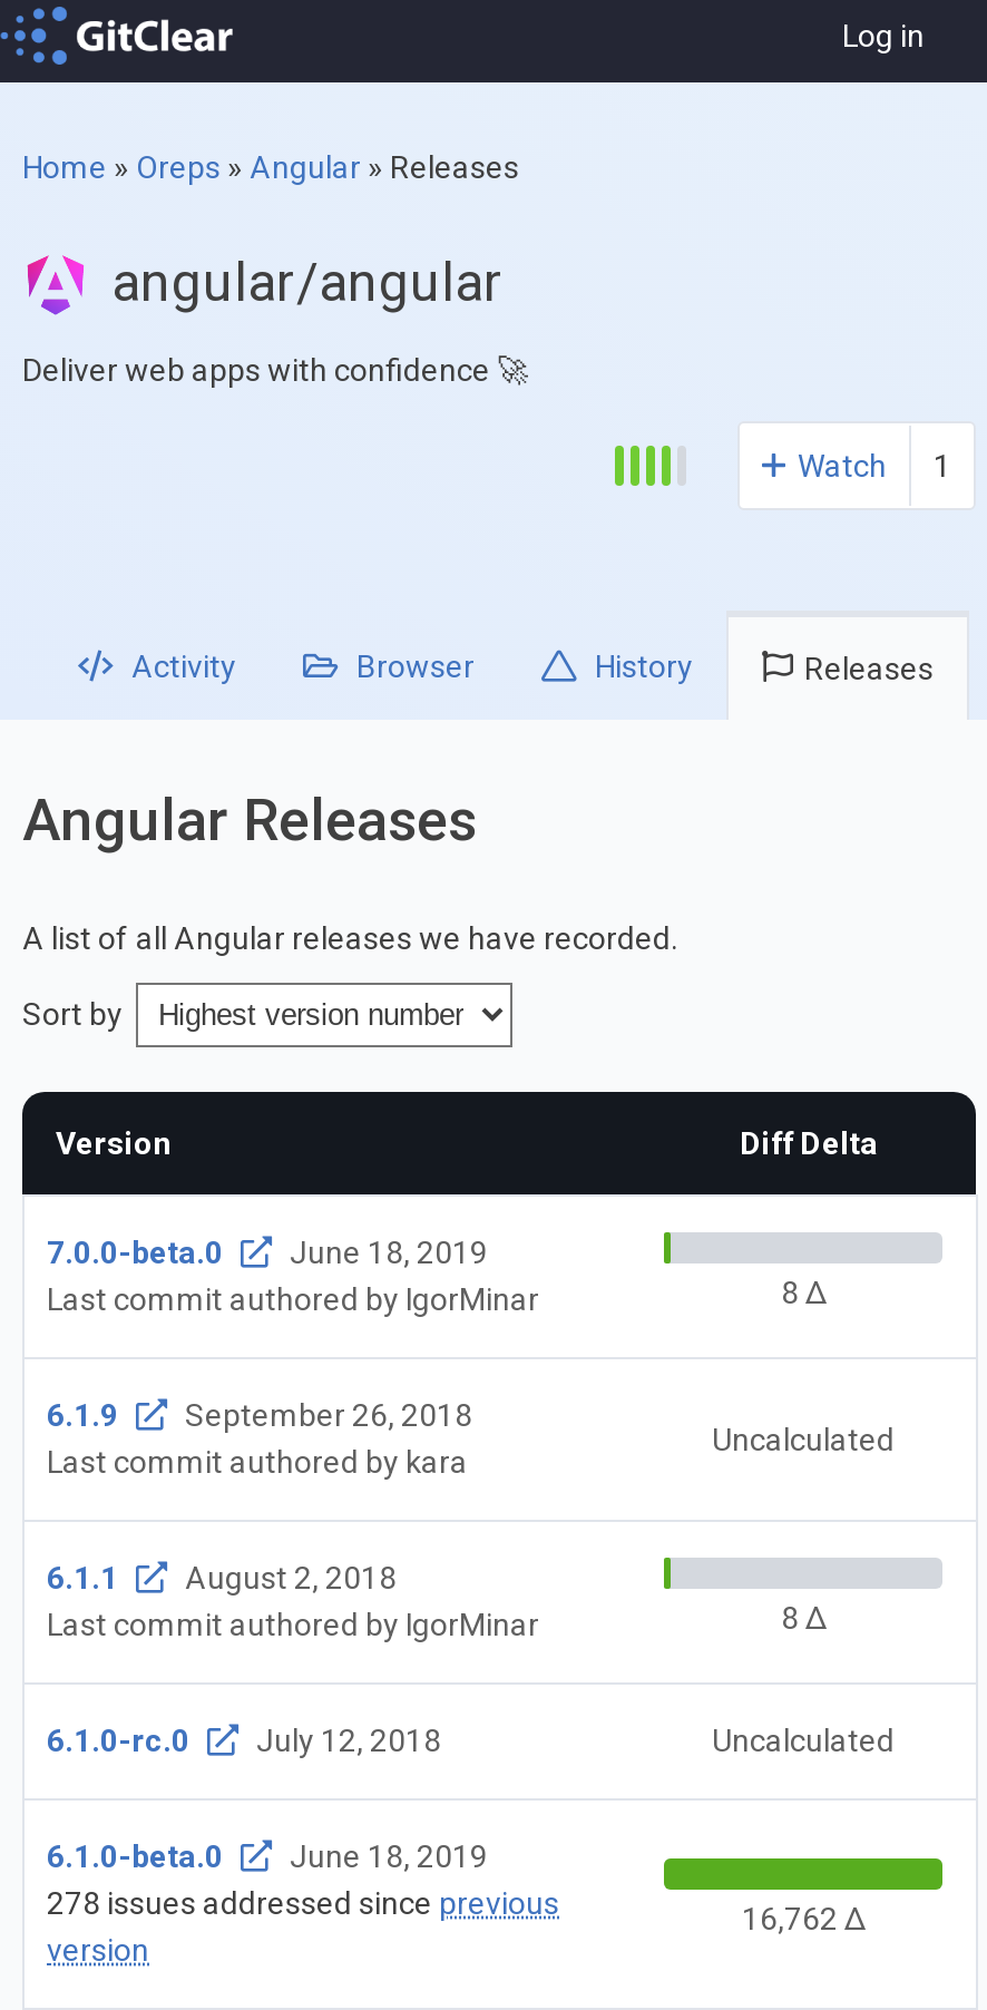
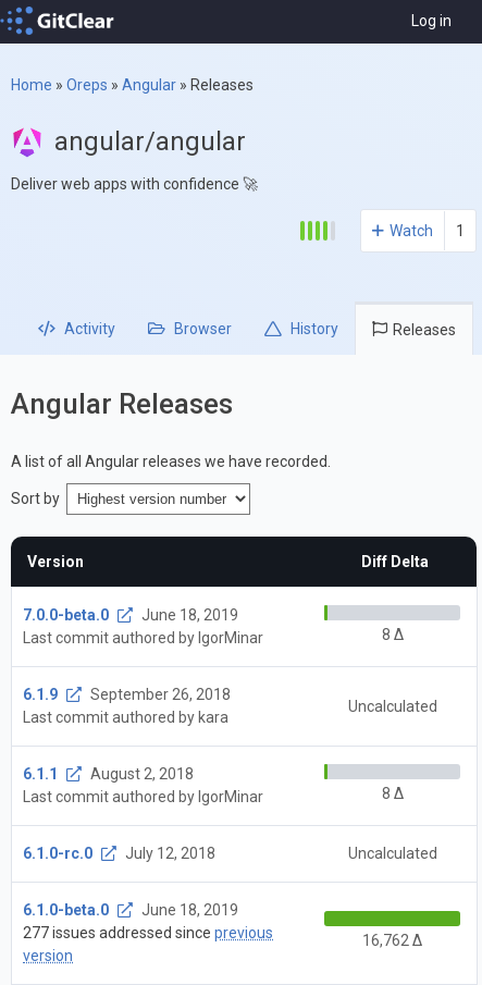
[47,1885,559,1920] 278 issues addressed since previous -> [23,924,273,941] 277 issues addressed since previous

